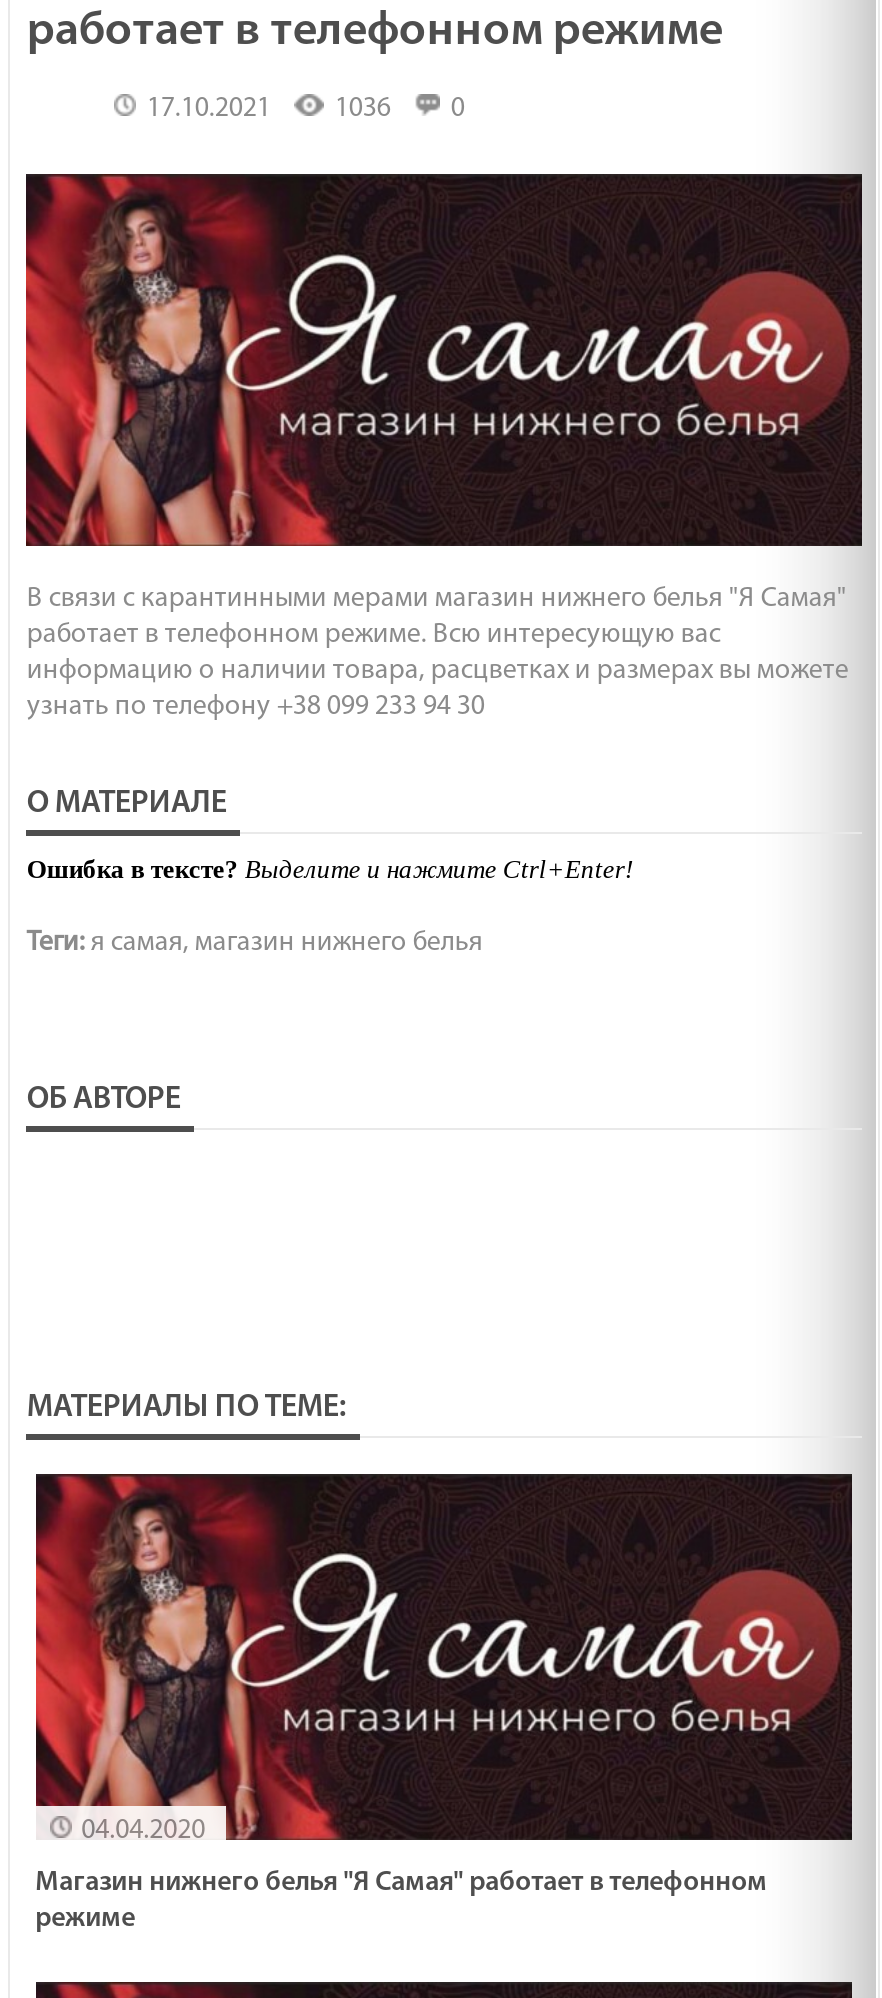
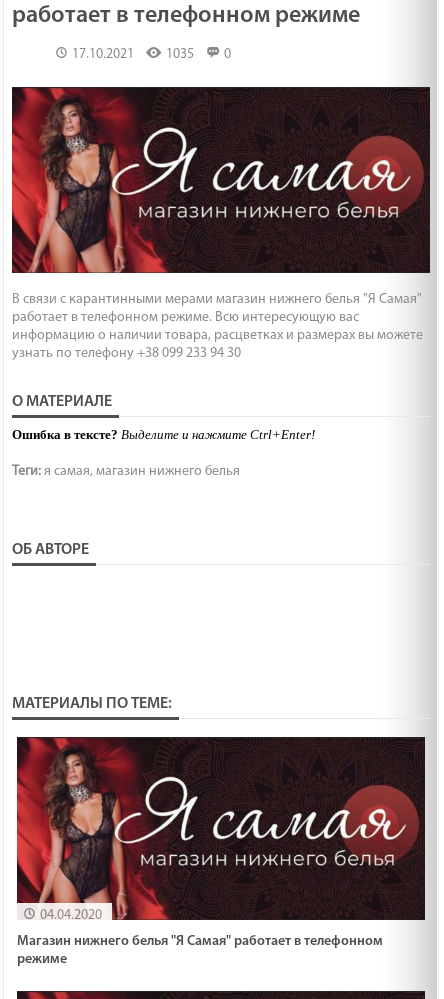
[335,93,465,123] 1036 0 -> [166,47,231,62] 1035 0

